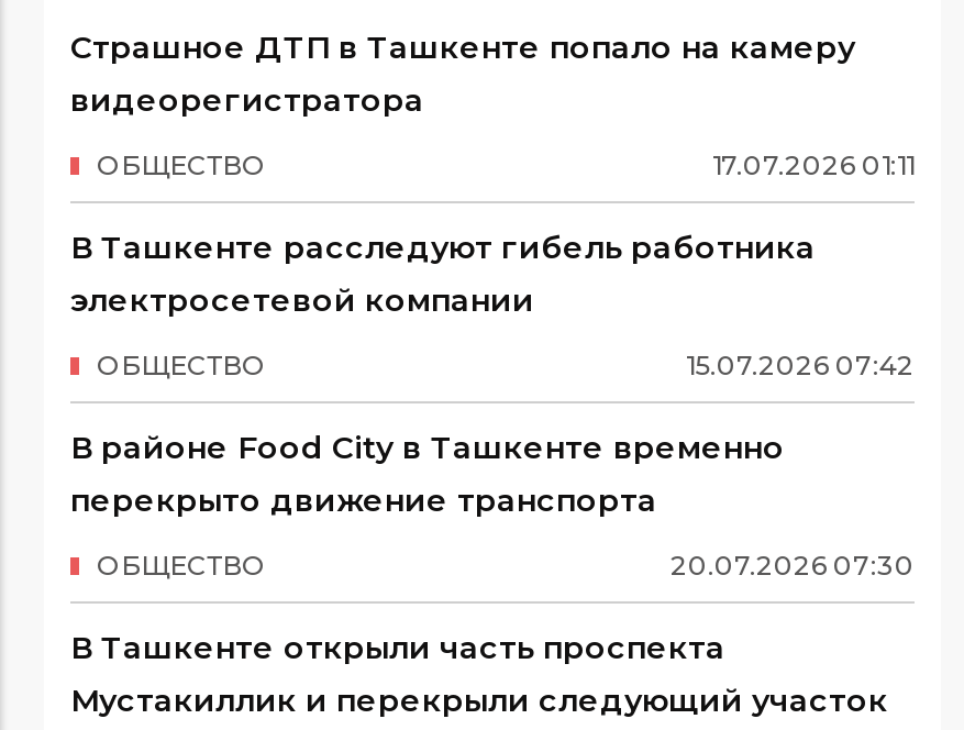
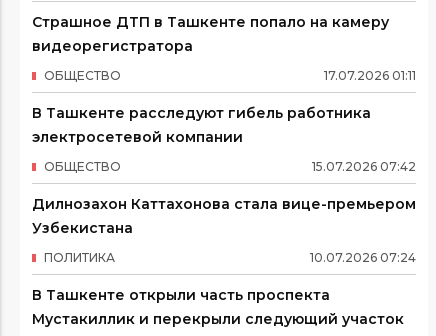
[70,428,785,520] В районе Food City в Ташкенте временно | перекрыто движение транспорта -> [32,195,416,237] Дилнозахон Каттахонова стала вице-премьером | Узбекистана
[97,549,915,582] 20.07.2026 07:30 | ОБЩЕСТВО -> [44,250,416,265] 10.07.2026 07:24 | ПОЛИТИКА

